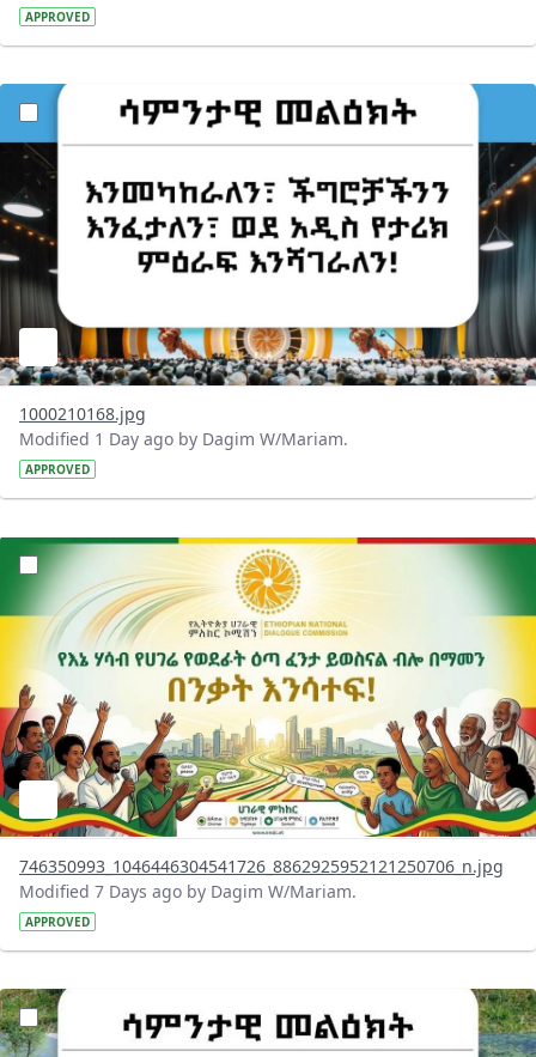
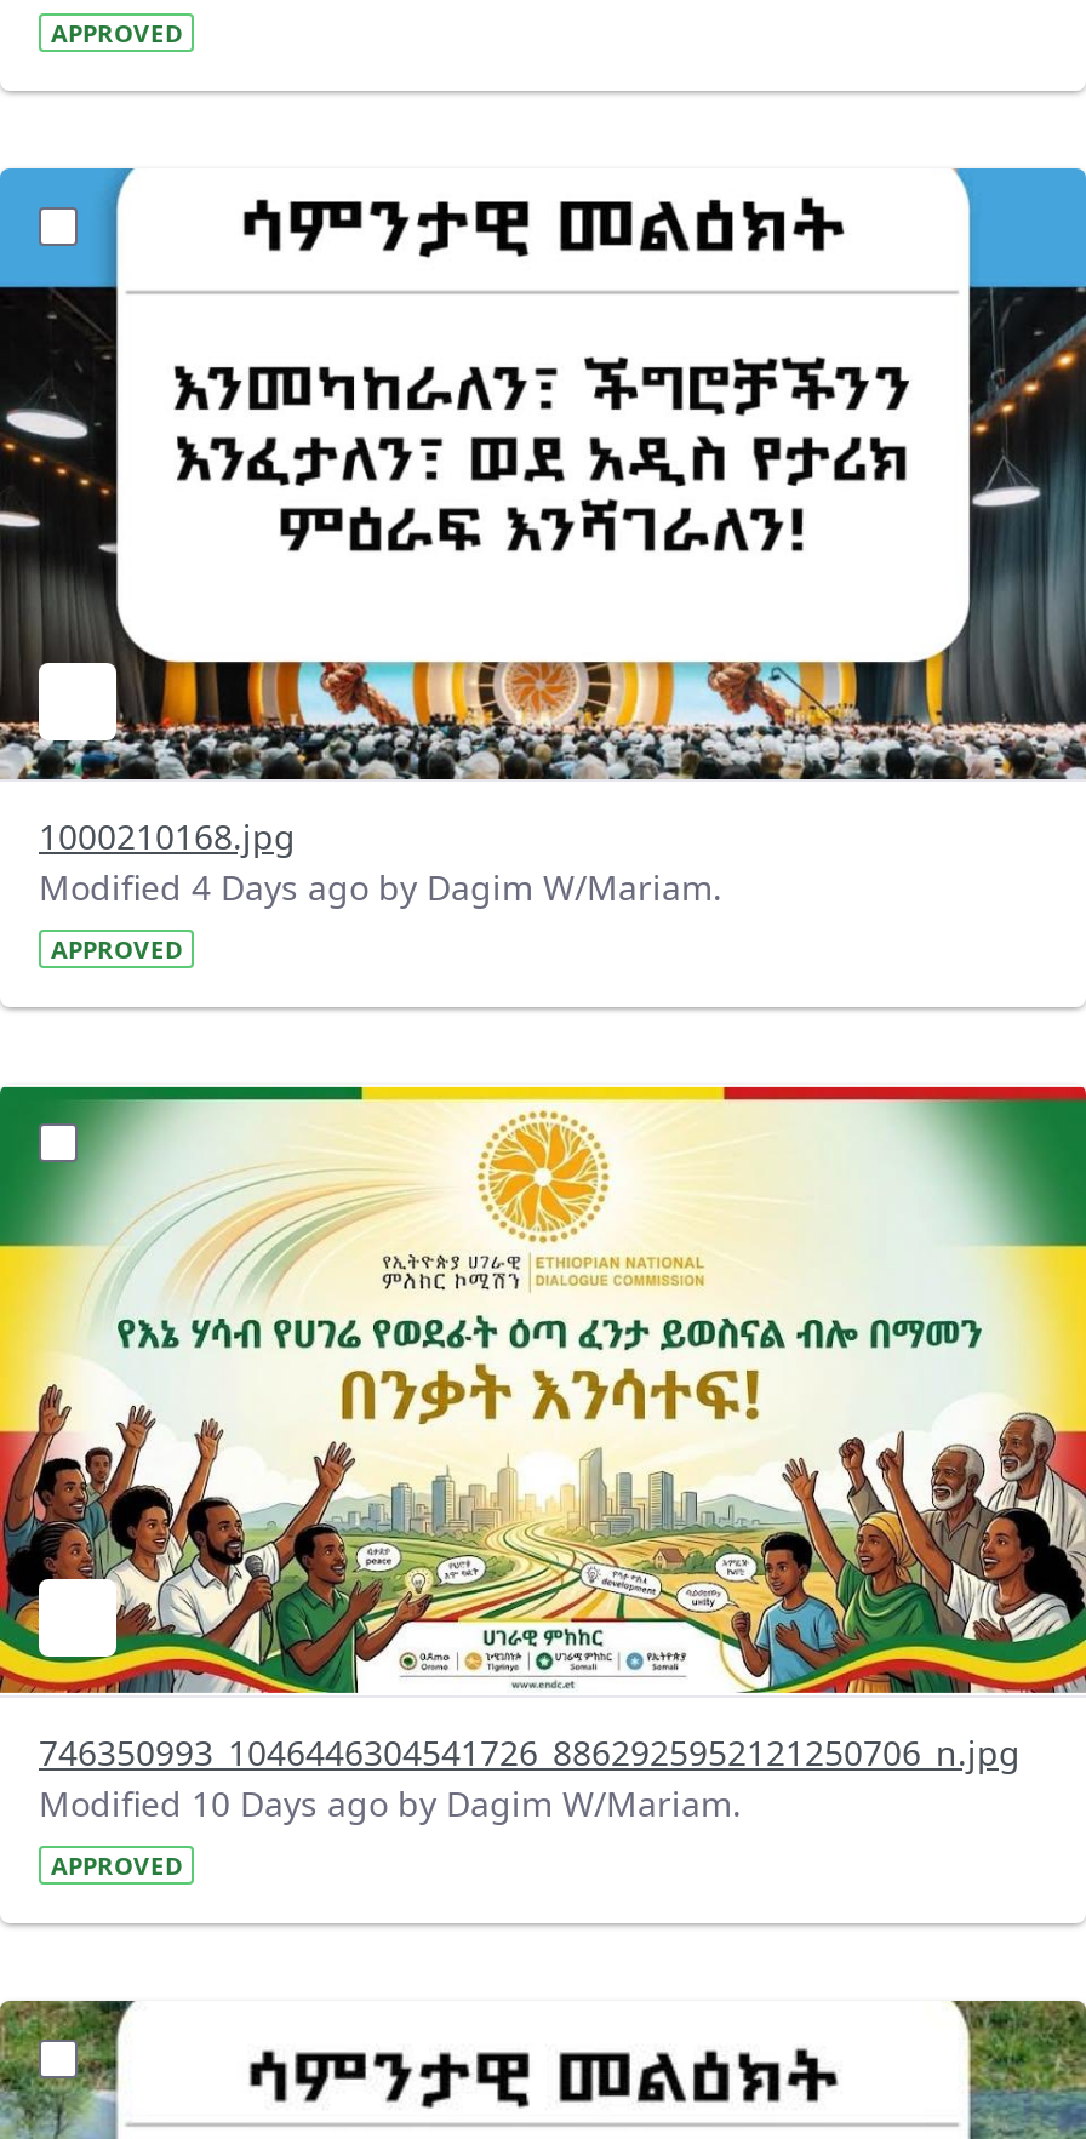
[19,427,348,450] Modified 1 Day ago by Dagim W/Mariam. -> [39,864,722,910] Modified 4 Days ago by Dagim W/Mariam.
[19,880,357,903] Modified 7 Days ago by Dagim W/Mariam. -> [39,1780,742,1826] Modified 10 Days ago by Dagim W/Mariam.

